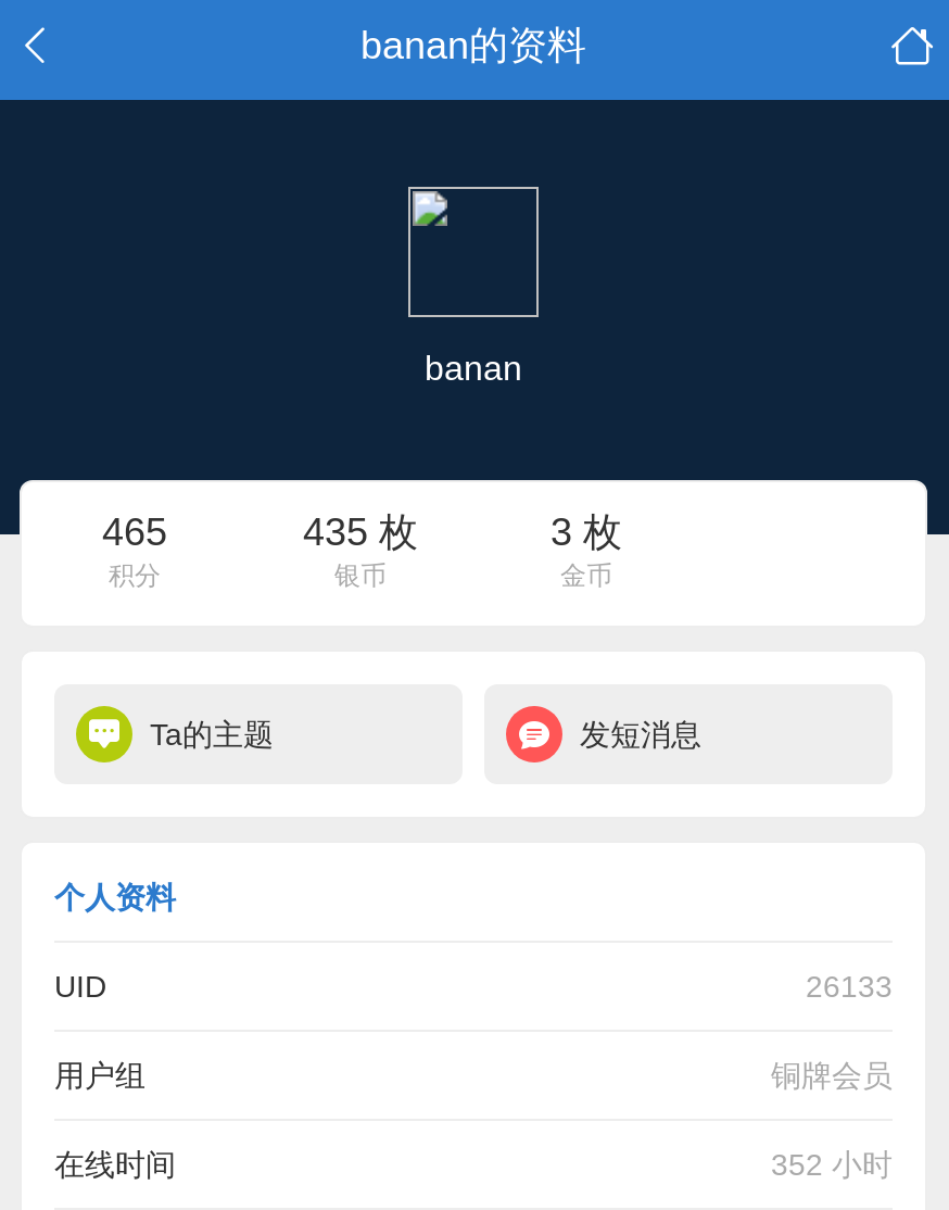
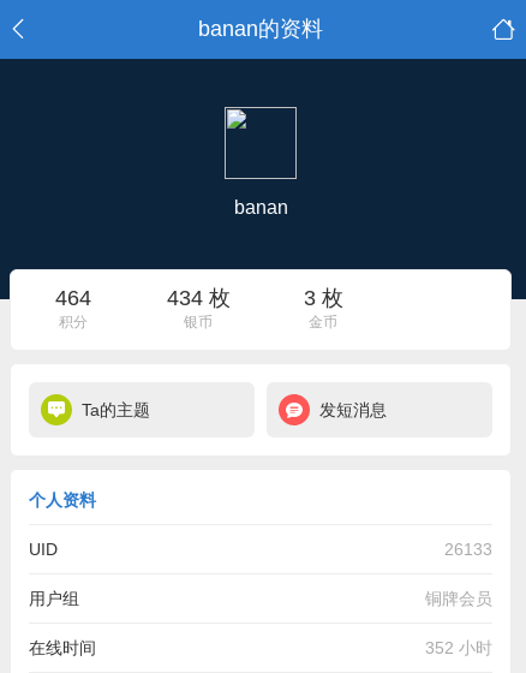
[102,511,167,554] 465 -> [55,286,91,310] 464
[303,511,418,554] 435 枚 -> [166,286,230,310] 434 枚

